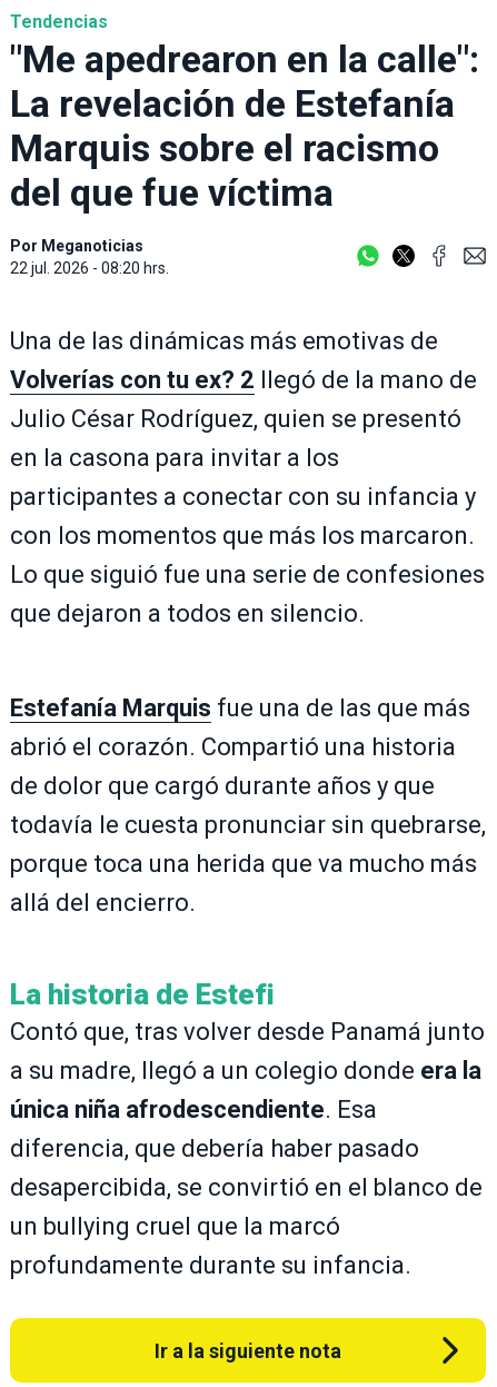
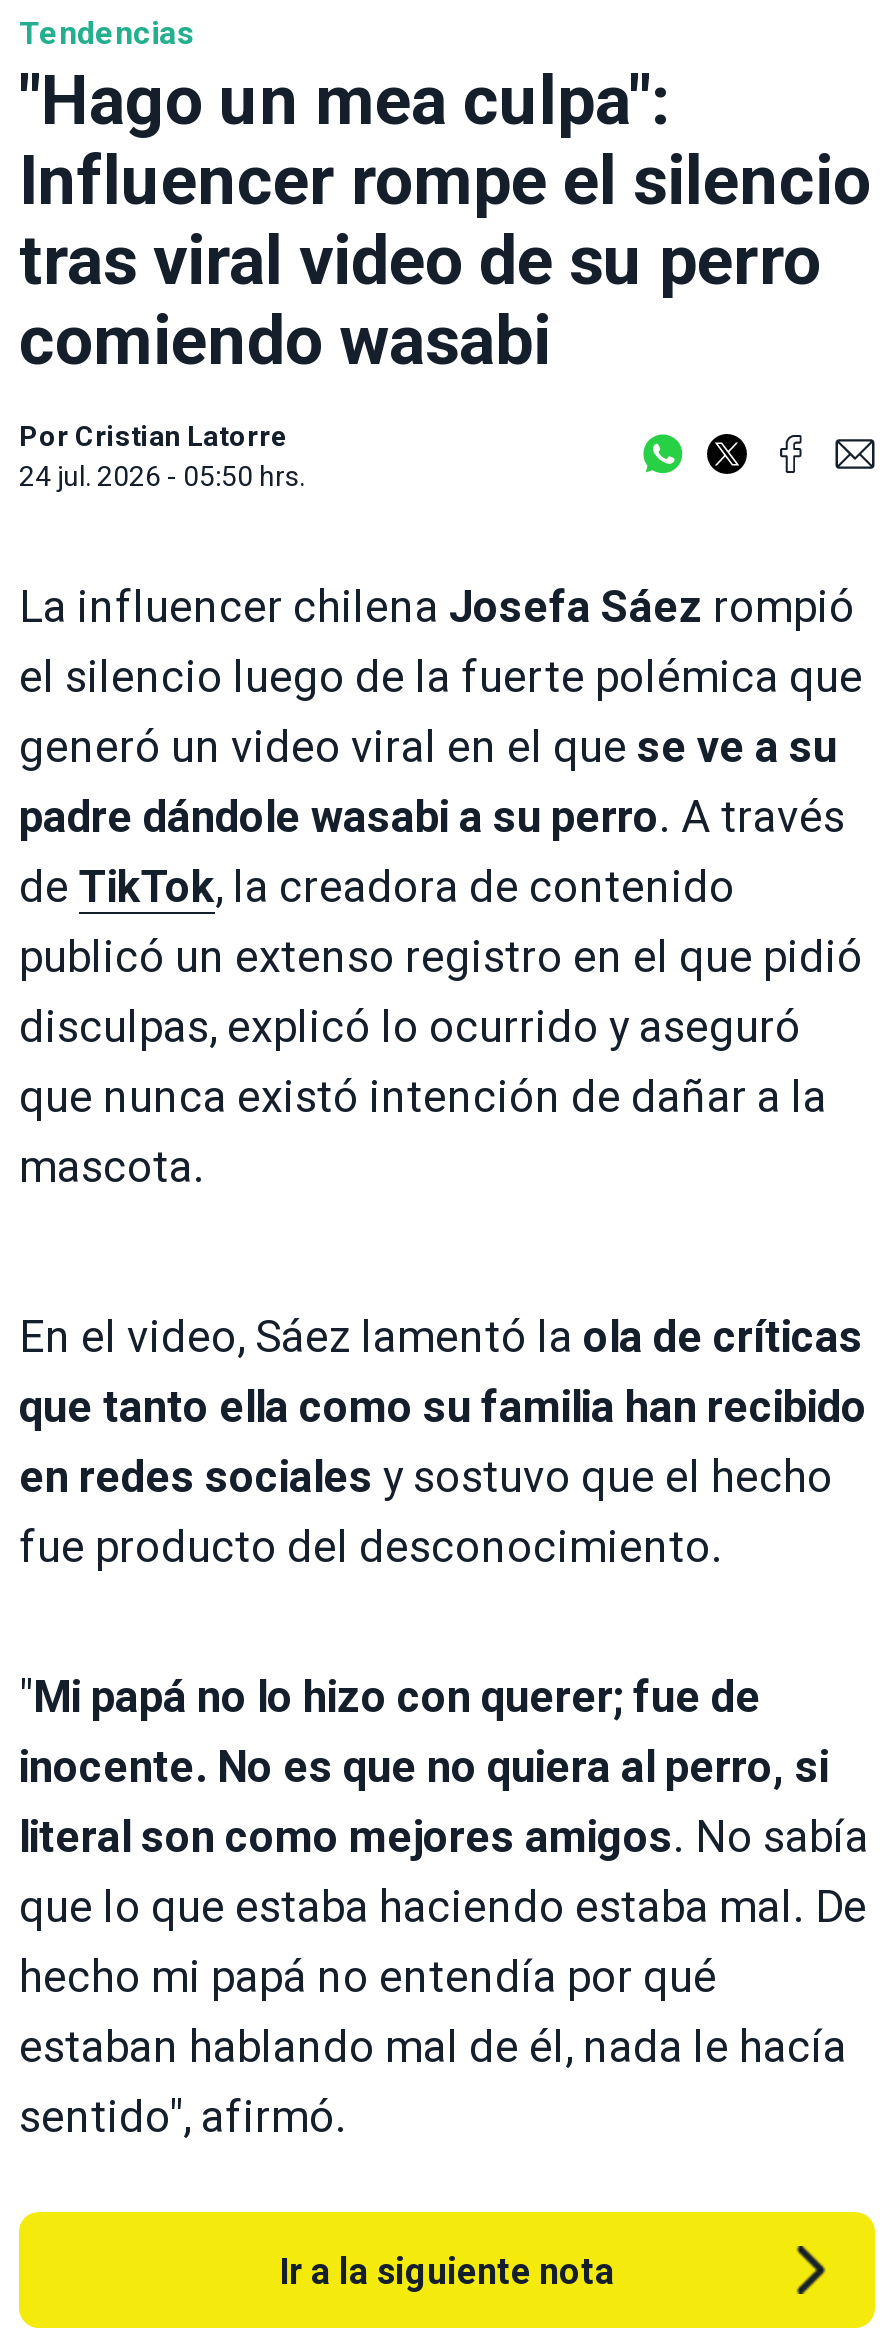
[10,37,479,215] "Me apedrearon en la calle": | La revelación de Estefanía | Marquis sobre el racismo | del que fue víctima -> [19,60,871,380] "Hago un mea culpa": | Influencer rompe el silencio | tras viral video de su perro | comiendo wasabi
[10,237,169,277] Por Meganoticias | 22 jul. 2026 - 08:20 hrs. -> [19,420,305,492] Por Cristian Latorre | 24 jul. 2026 - 05:50 hrs.
[10,327,485,627] Una de las dinámicas más emotivas de | Volverías con tu ex? 2 llegó de la mano de | Julio César Rodríguez, quien se presentó | en la casona para invitar a los | participantes a conectar con su infancia y | con los momentos que más los marcaron. | Lo que siguió fue una serie de confesiones | que dejaron a todos en silencio. -> [19,582,863,1192] La influencer chilena Josefa Sáez rompió | el silencio luego de la fuerte polémica que | generó un video viral en el que se ve a su | padre dándole wasabi a su perro. A través | de TikTok, la creadora de contenido | publicó un extenso registro en el que pidió | disculpas, explicó lo ocurrido y aseguró | que nunca existó intención de dañar a la | mascota.
[10,694,486,917] Estefanía Marquis fue una de las que más | abrió el corazón. Compartió una historia | de dolor que cargó durante años y que | todavía le cuesta pronunciar sin quebrarse, | porque toca una herida que va mucho más | allá del encierro. -> [19,1312,867,1572] En el video, Sáez lamentó la ola de críticas | que tanto ella como su familia han recibido | en redes sociales y sostuvo que el hecho | fue producto del desconocimiento.
[10,978,485,1279] La historia de Estefi | Contó que, tras volver desde Panamá junto | a su madre, llegó a un colegio donde era la | única niña afrodescendiente. Esa | diferencia, que debería haber pasado | desapercibida, se convirtió en el blanco de | un bullying cruel que la marcó | profundamente durante su infancia. -> [19,1672,869,2142] "Mi papá no lo hizo con querer; fue de | inocente. No es que no quiera al perro, si | literal son como mejores amigos. No sabía | que lo que estaba haciendo estaba mal. De | hecho mi papá no entendía por qué | estaban hablando mal de él, nada le hacía | sentido", afirmó.

